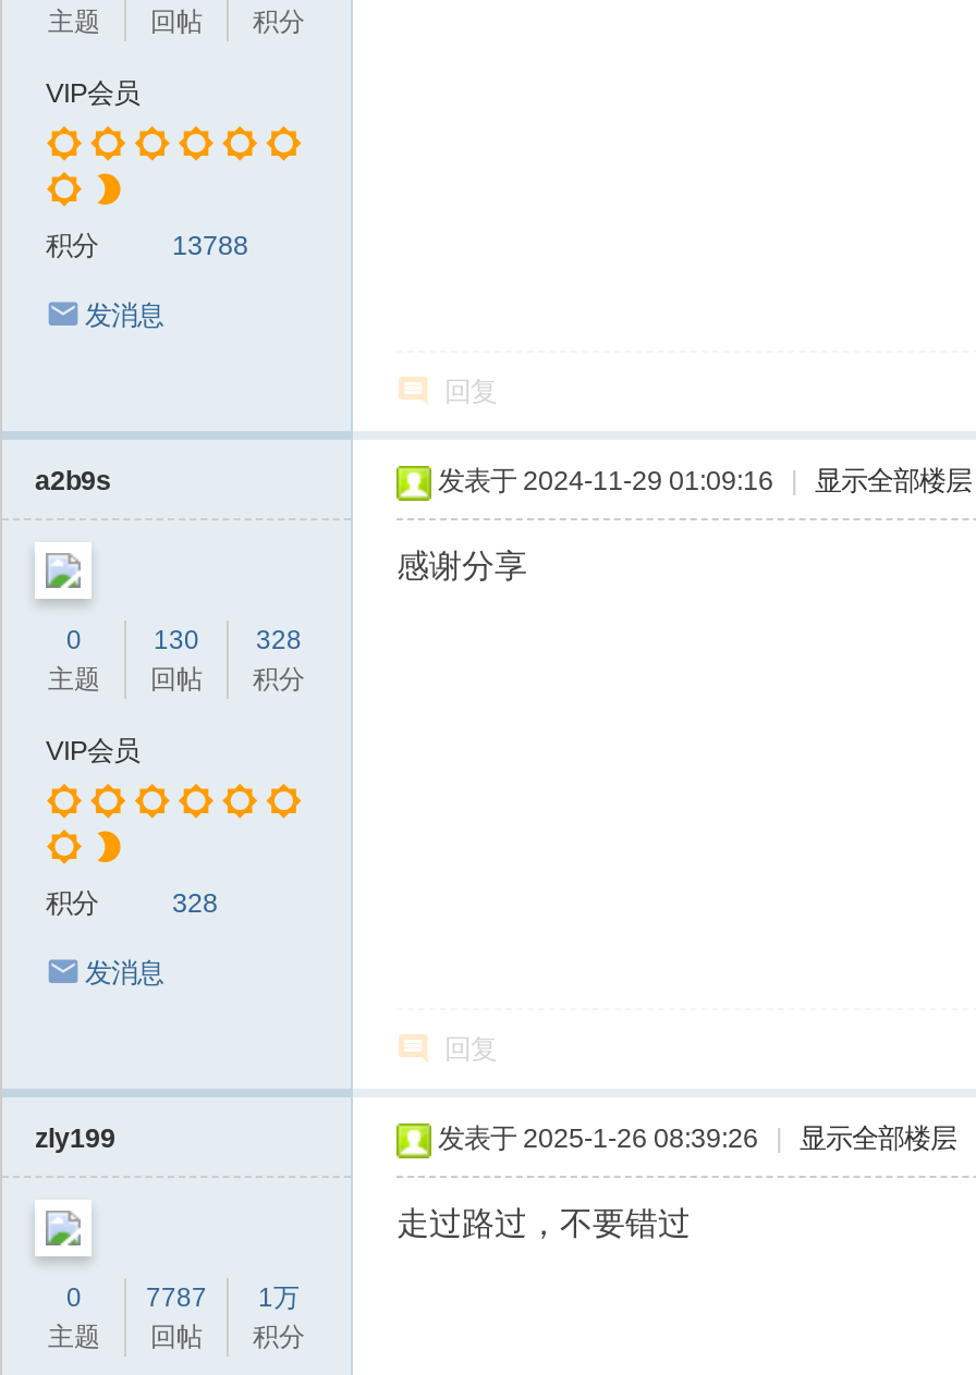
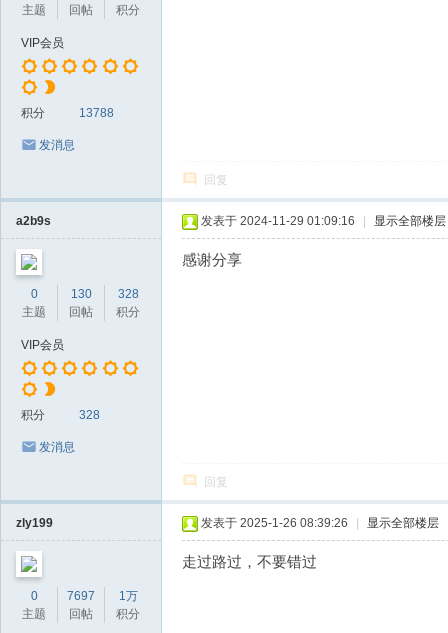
[146,1282,300,1313] 7787 1万 -> [67,589,137,603] 7697 1万

